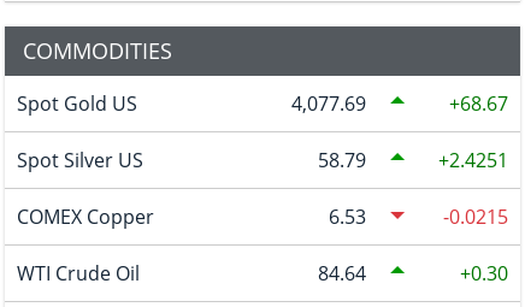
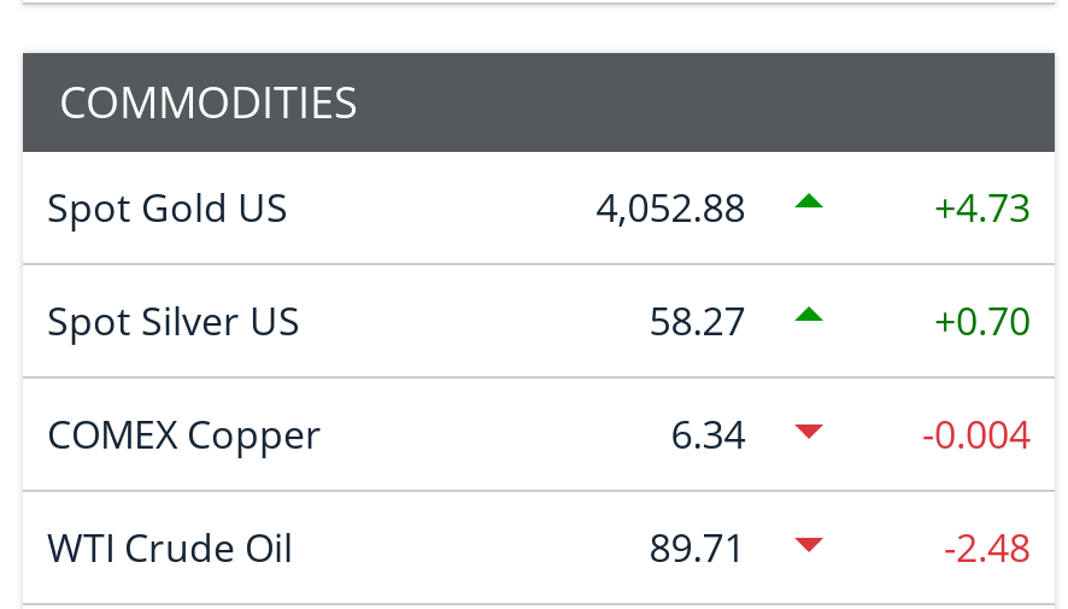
[291,90,366,117] 4,077.69 -> [596,180,746,233] 4,052.88
[460,90,508,117] 68.67 -> [956,180,1031,233] 4.73
[318,147,366,173] 58.79 -> [649,294,746,347] 58.27
[449,147,508,173] 2.4251 -> [956,294,1031,347] 0.70
[328,203,366,230] 6.53 -> [671,407,746,460] 6.34
[443,203,508,230] -0.0215 -> [922,407,1031,460] -0.004
[318,260,366,286] 84.64 -> [649,520,746,574] 89.71
[471,260,508,286] 0.30 -> [944,520,1031,574] -2.48

